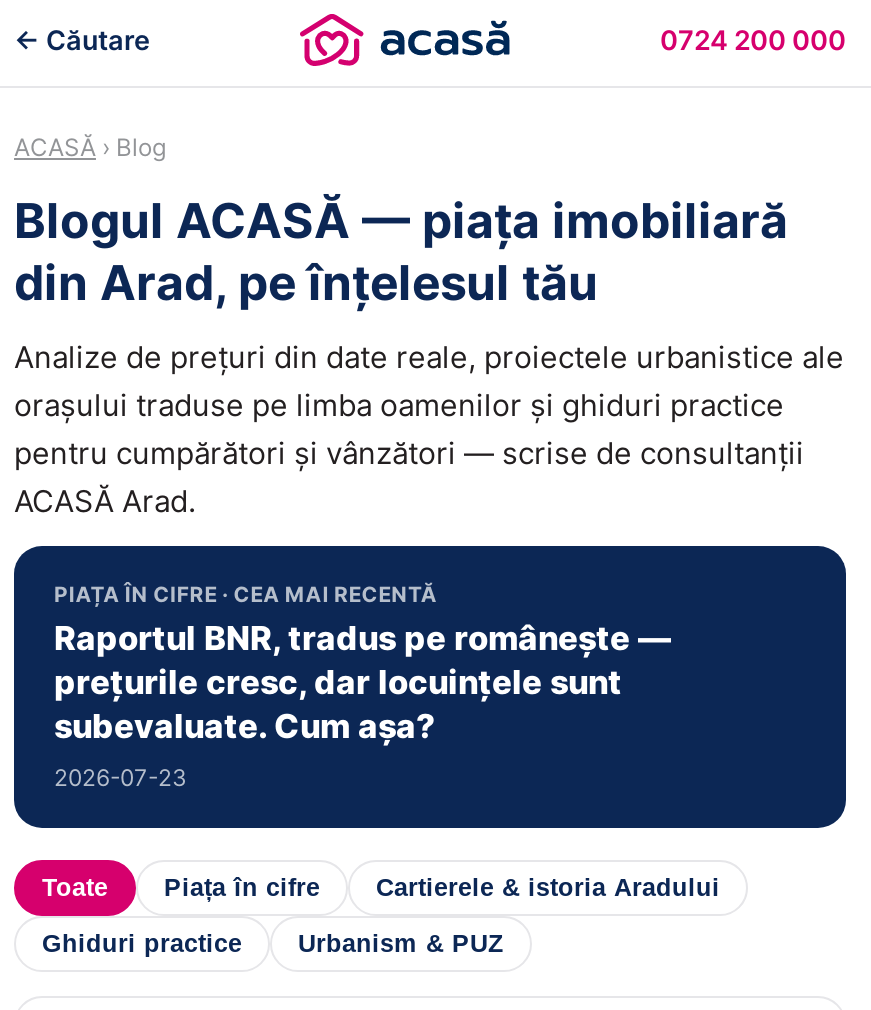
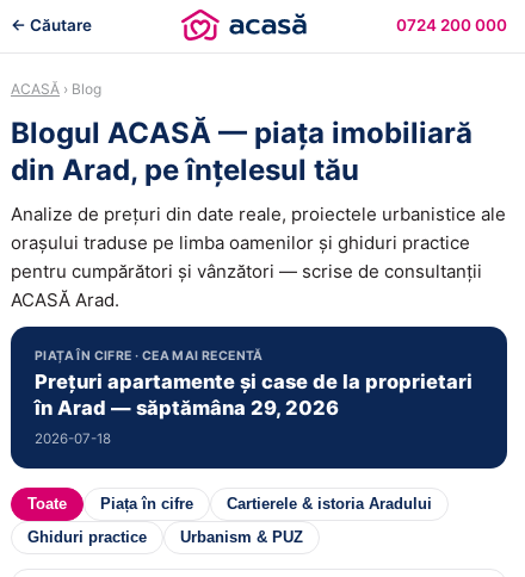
[54,618,672,792] Raportul BNR, tradus pe românește — | prețurile cresc, dar locuințele sunt | subevaluate. Cum așa? | 2026-07-23 -> [35,370,472,447] Prețuri apartamente și case de la proprietari | în Arad — săptămâna 29, 2026 | 2026-07-18

